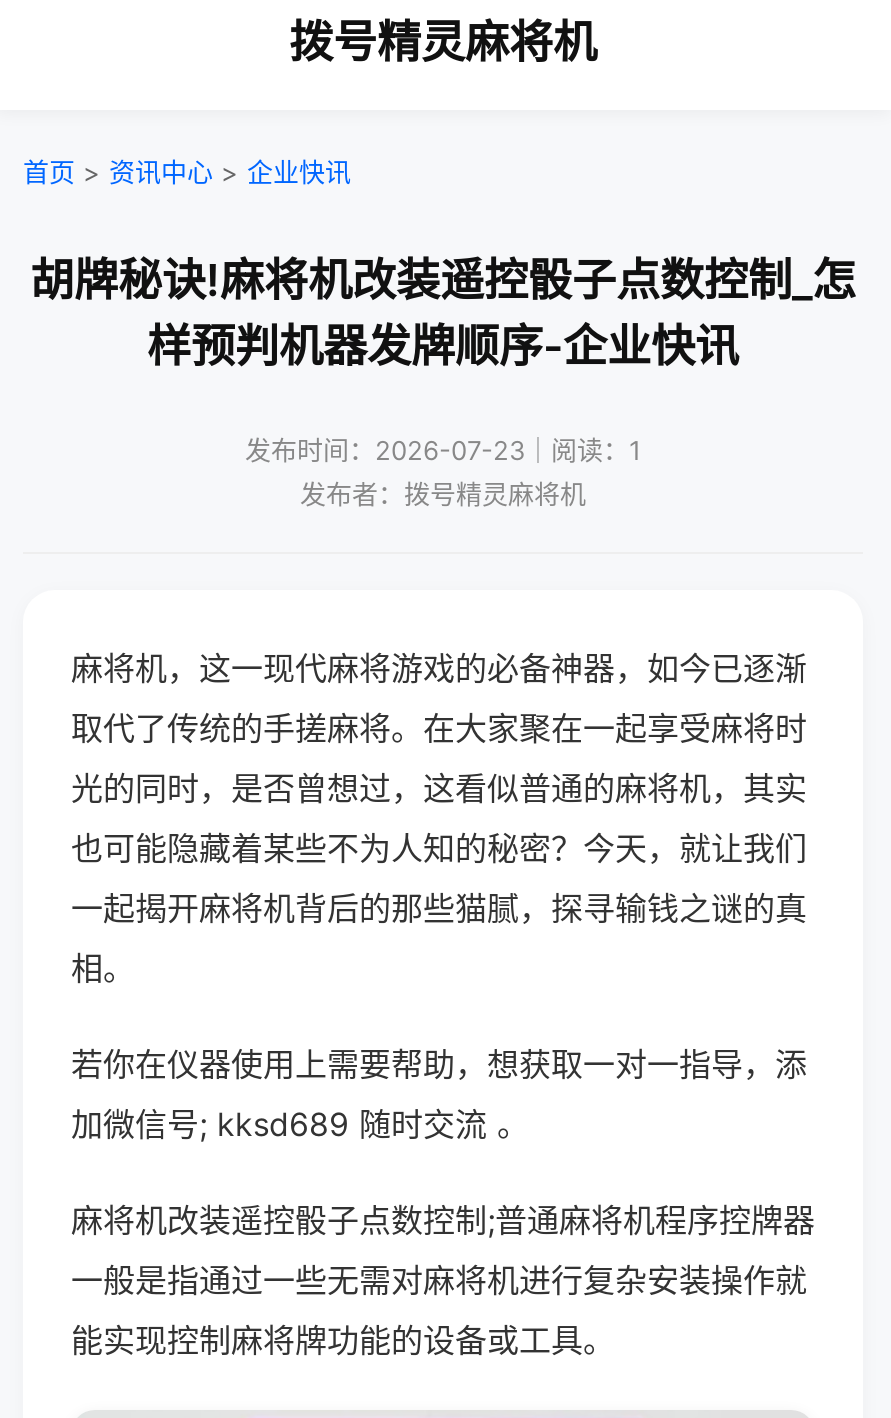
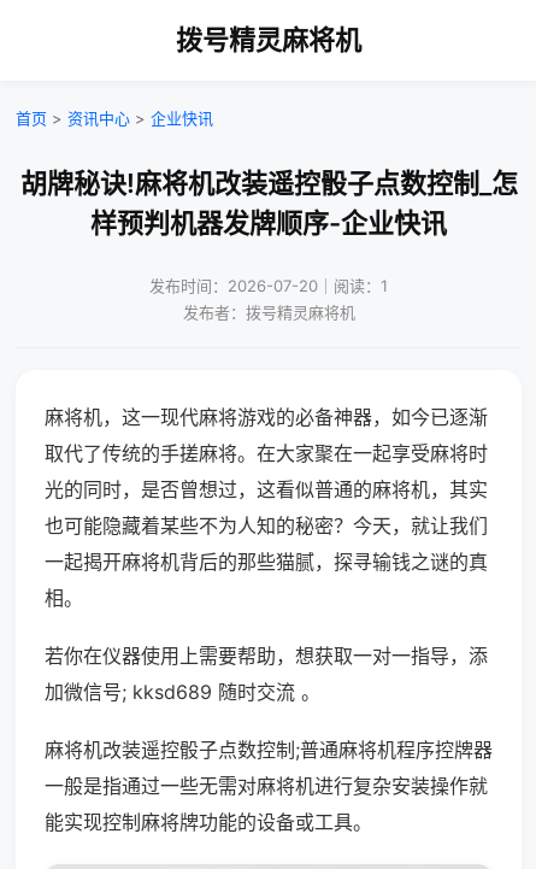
[245,434,641,466] 发布时间：2026-07-23｜阅读：1 -> [149,276,388,295] 发布时间：2026-07-20｜阅读：1

